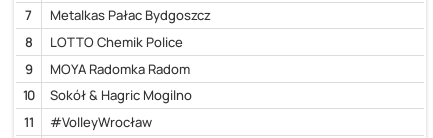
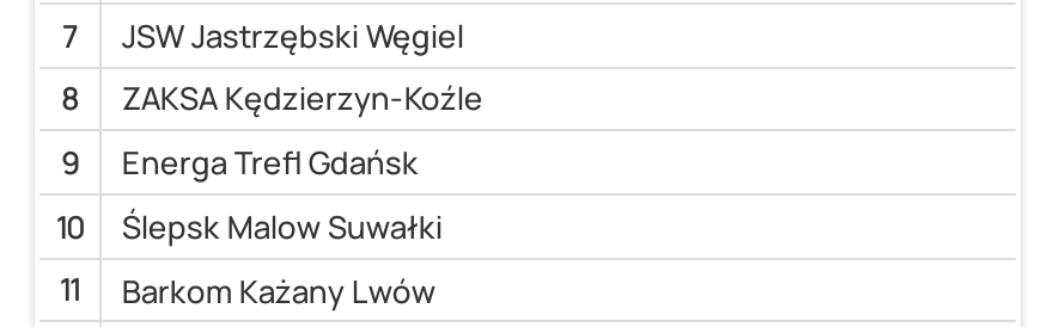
[50,6,211,24] Metalkas Pałac Bydgoszcz -> [122,14,464,57] JSW Jastrzębski Węgiel
[50,33,183,51] LOTTO Chemik Police -> [122,78,483,121] ZAKSA Kędzierzyn-Koźle
[50,60,190,78] MOYA Radomka Radom -> [122,142,418,185] Energa Trefl Gdańsk
[50,86,192,104] Sokół & Hagric Mogilno -> [122,205,442,248] Ślepsk Malow Suwałki
[50,113,152,131] #VolleyWrocław -> [122,269,435,312] Barkom Każany Lwów

